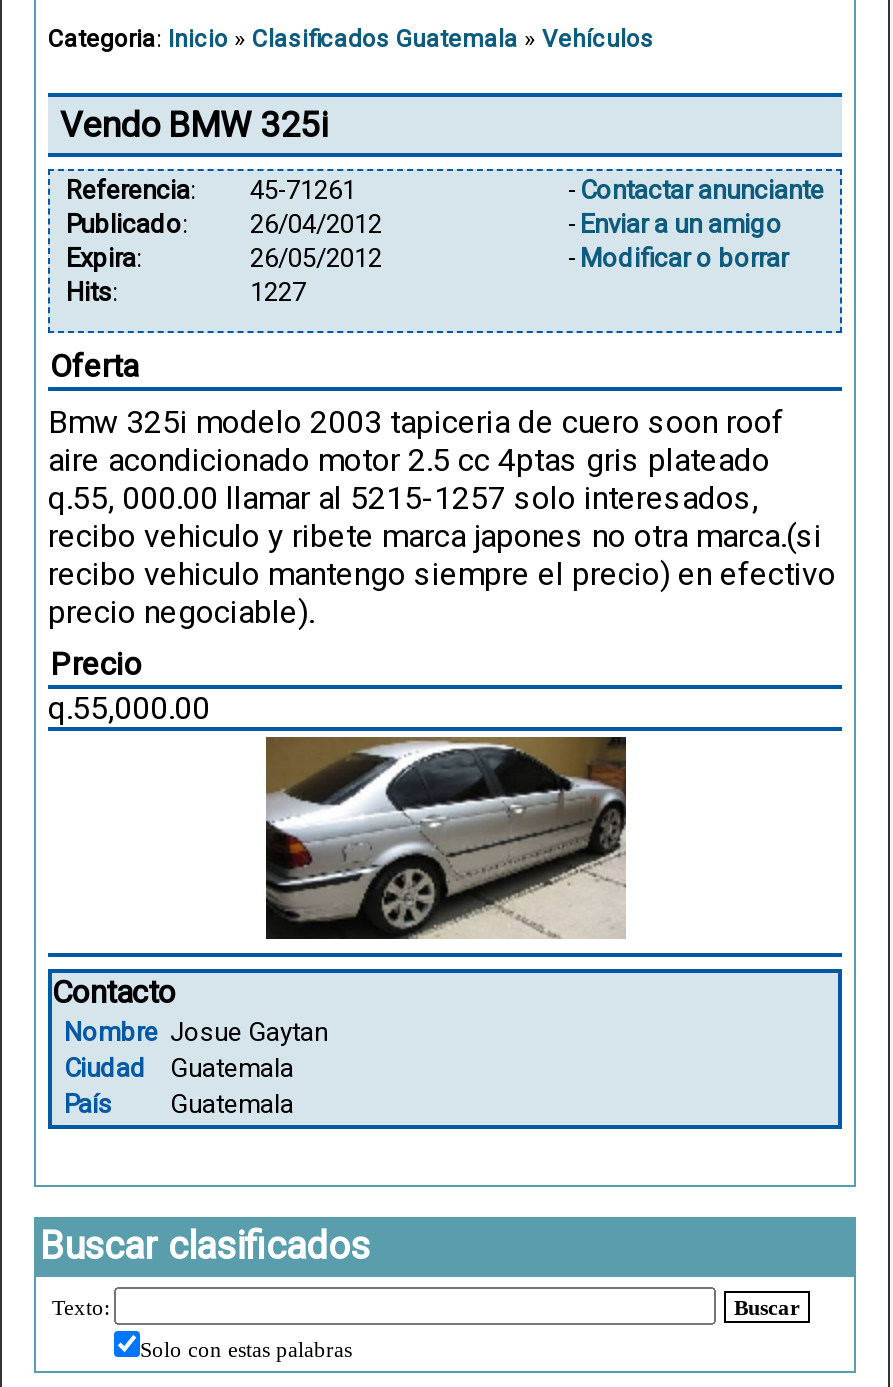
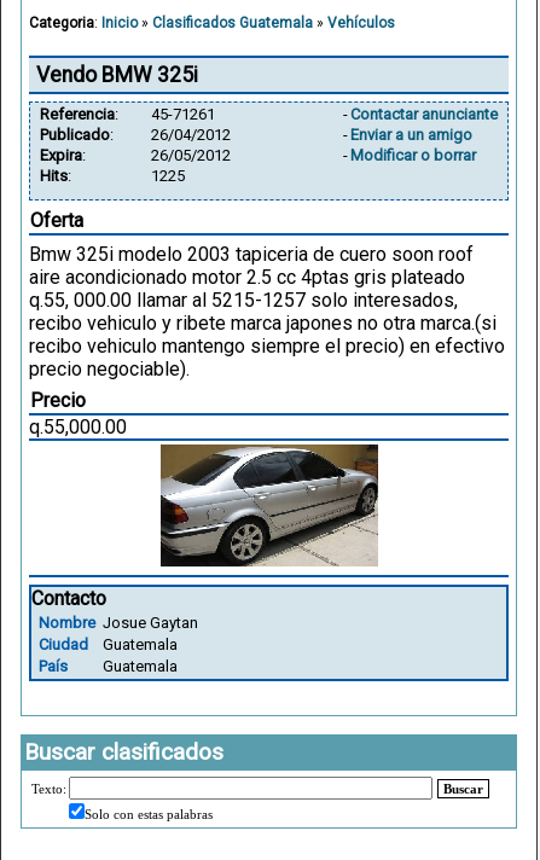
[250,277,306,307] 1227 -> [151,167,185,185] 1225

